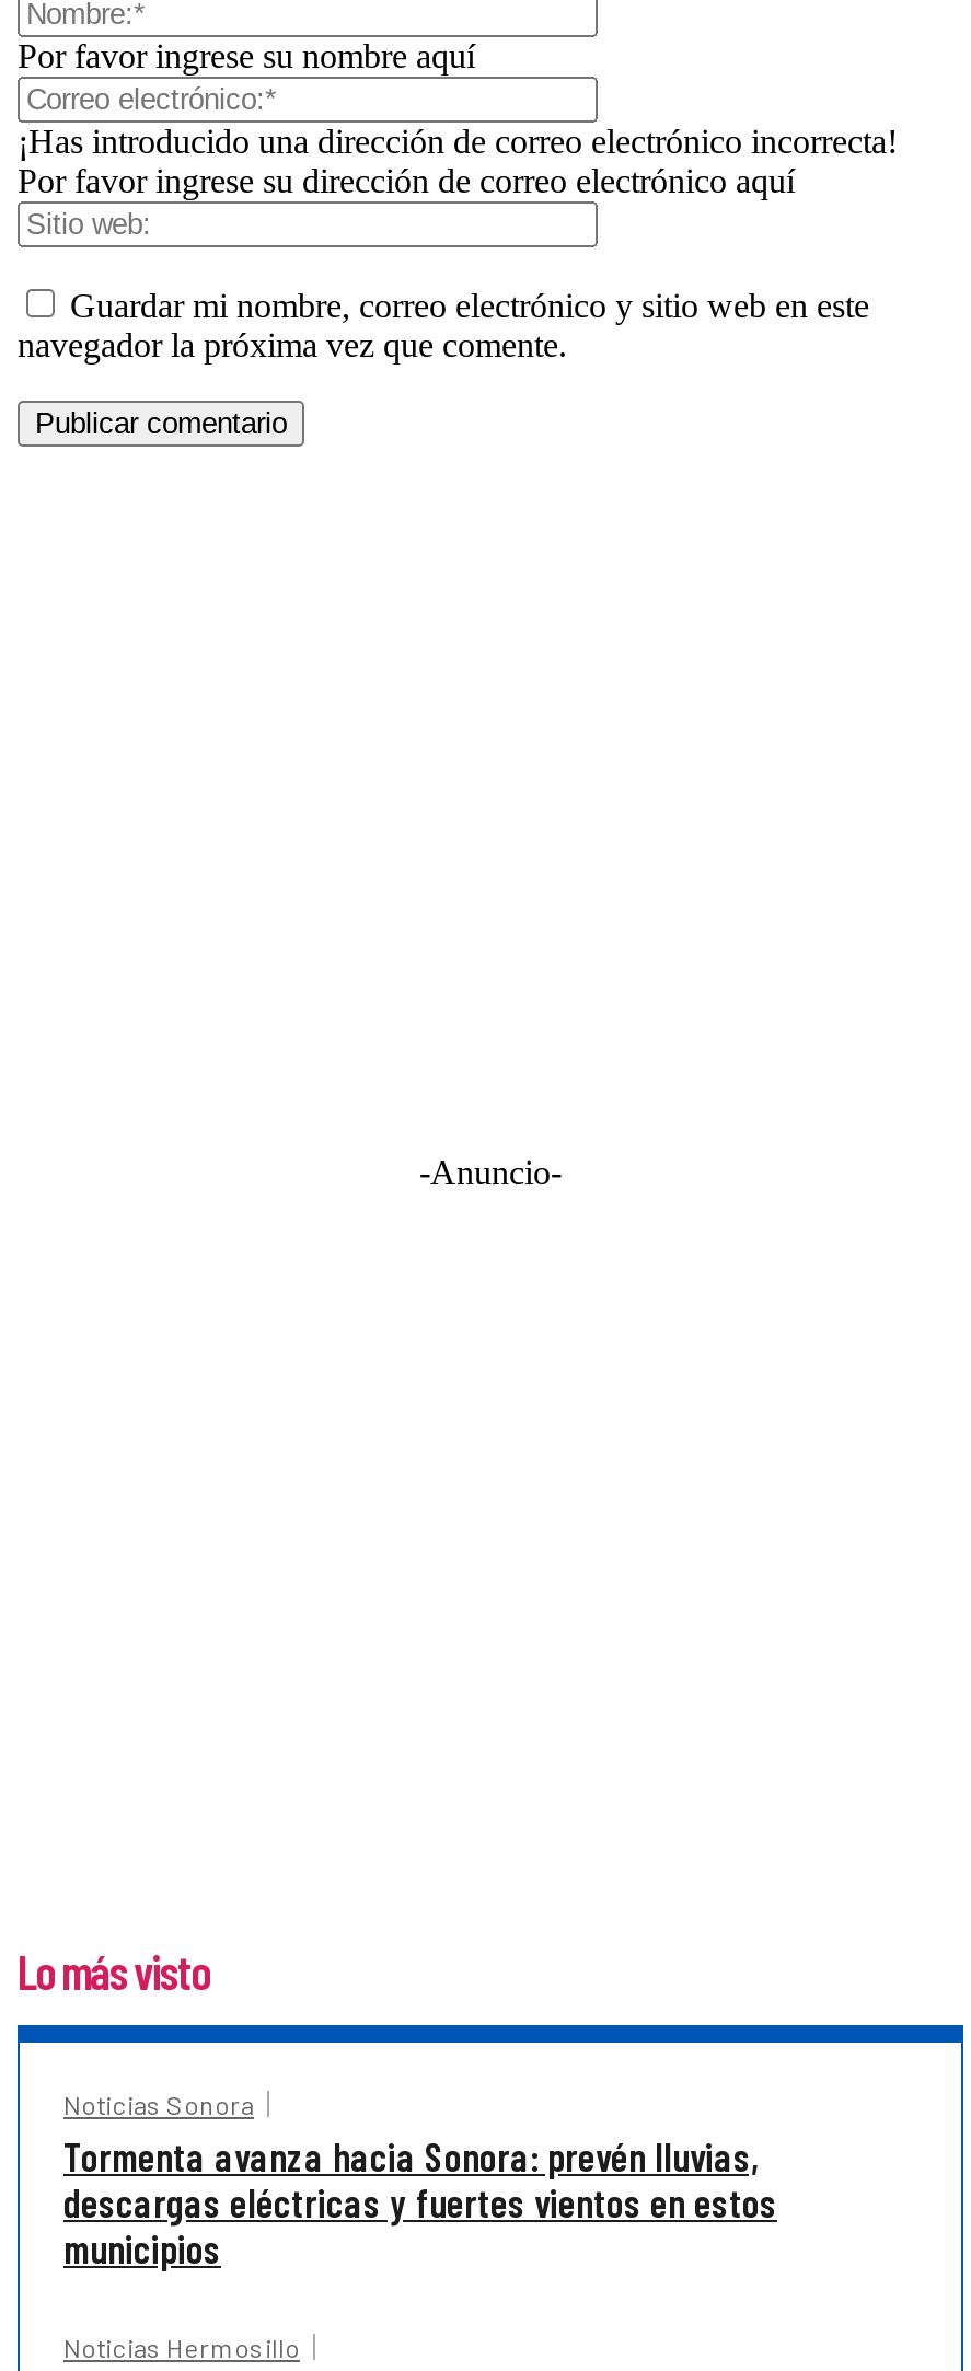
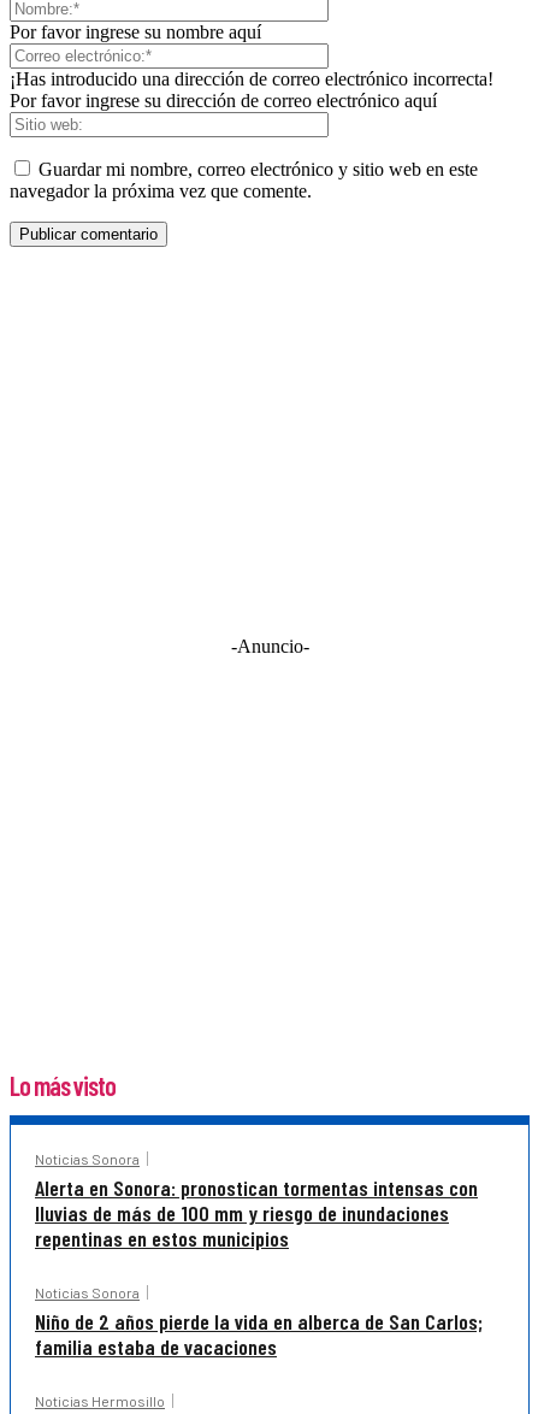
[63,2131,777,2271] Tormenta avanza hacia Sonora: prevén lluvias, | descargas eléctricas y fuertes vientos en estos | municipios -> [35,1174,483,1359] Alerta en Sonora: pronostican tormentas intensas con | lluvias de más de 100 mm y riesgo de inundaciones | repentinas en estos municipios | Noticias Sonora | Niño de 2 años pierde la vida en alberca de San Carlos; | familia estaba de vacaciones

